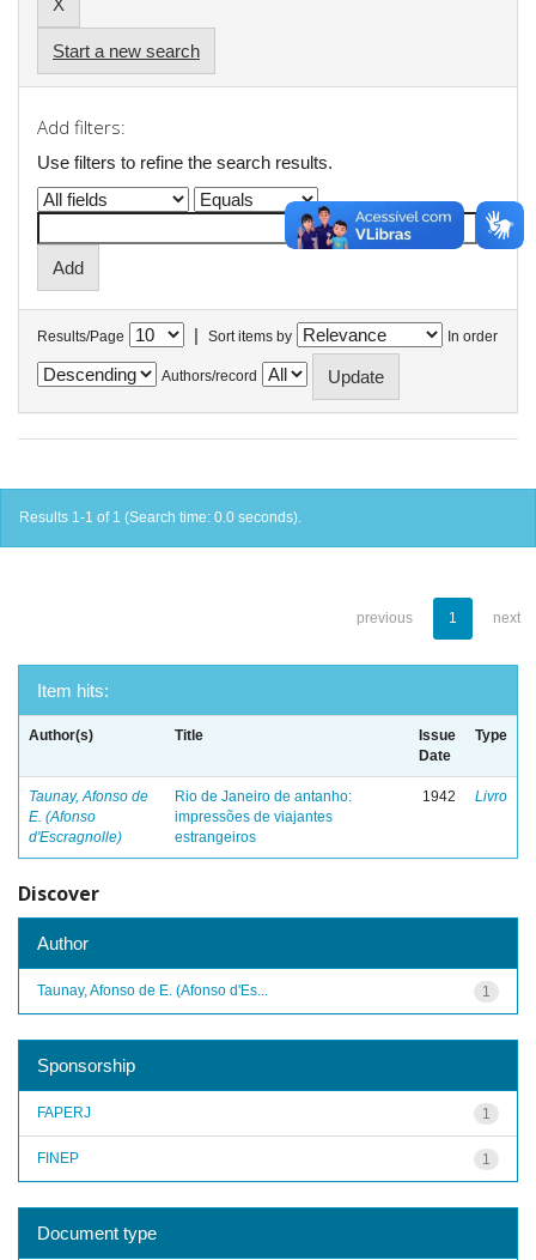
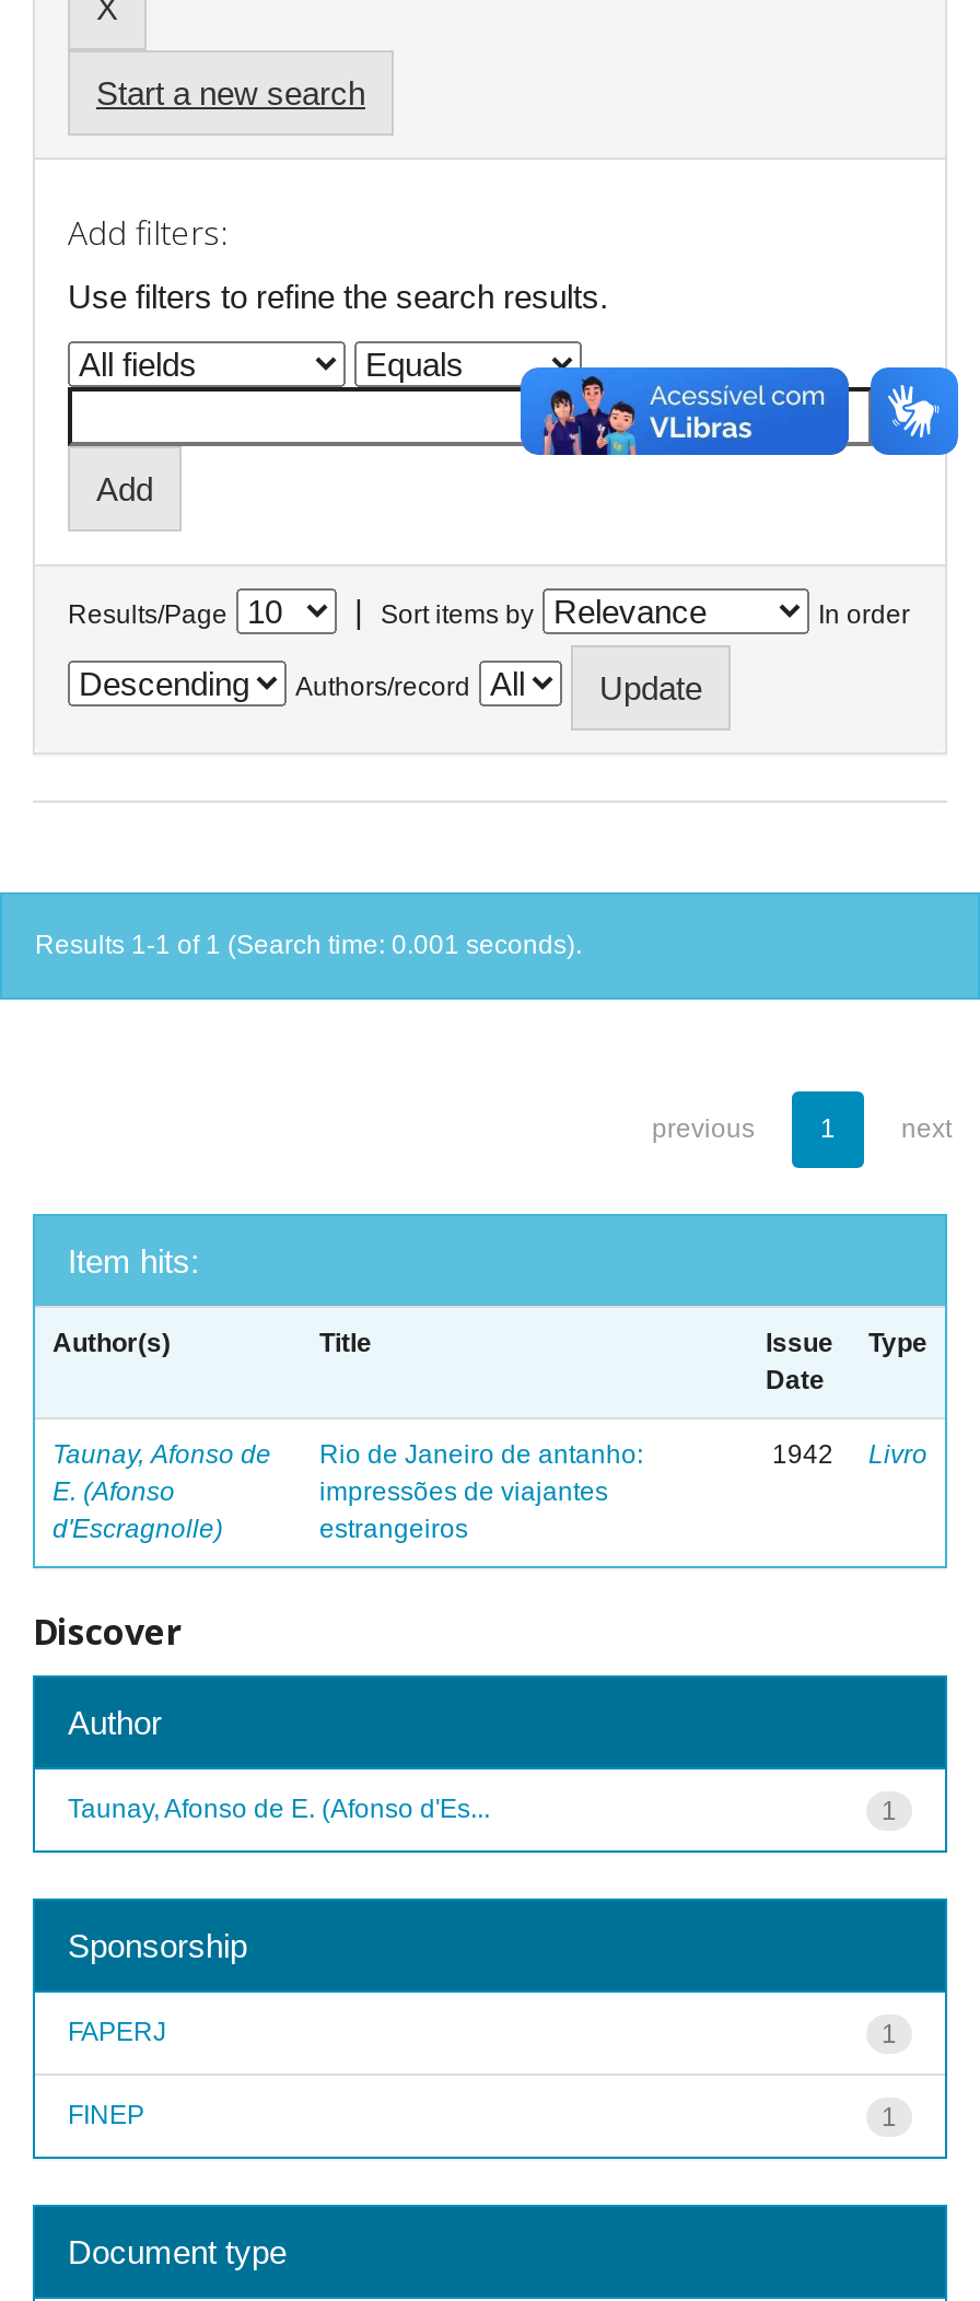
[19,509,301,526] Results 1-1 of 1 (Search time: 0.0 seconds). -> [35,930,582,960] Results 1-1 of 1 (Search time: 0.001 seconds).

